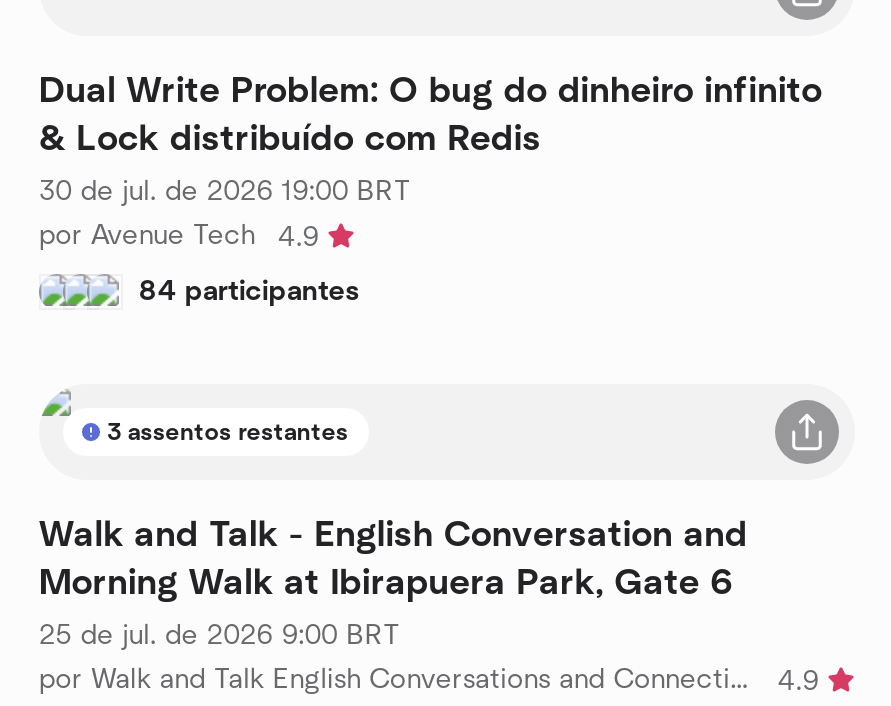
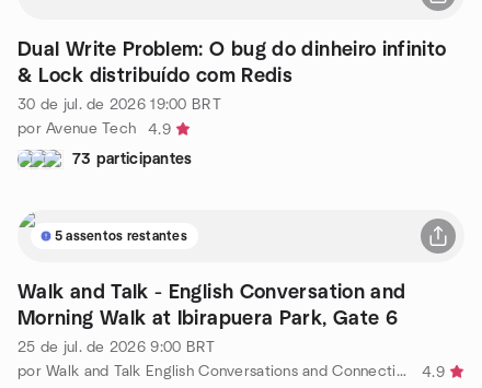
[139,277,360,305] 84 participantes -> [72,151,192,167] 73 participantes
[107,419,349,443] 3 assentos restantes -> [55,229,187,242] 5 assentos restantes

